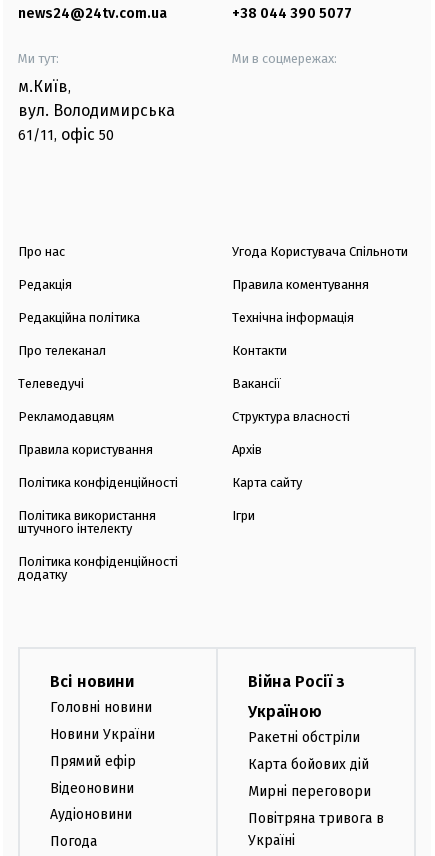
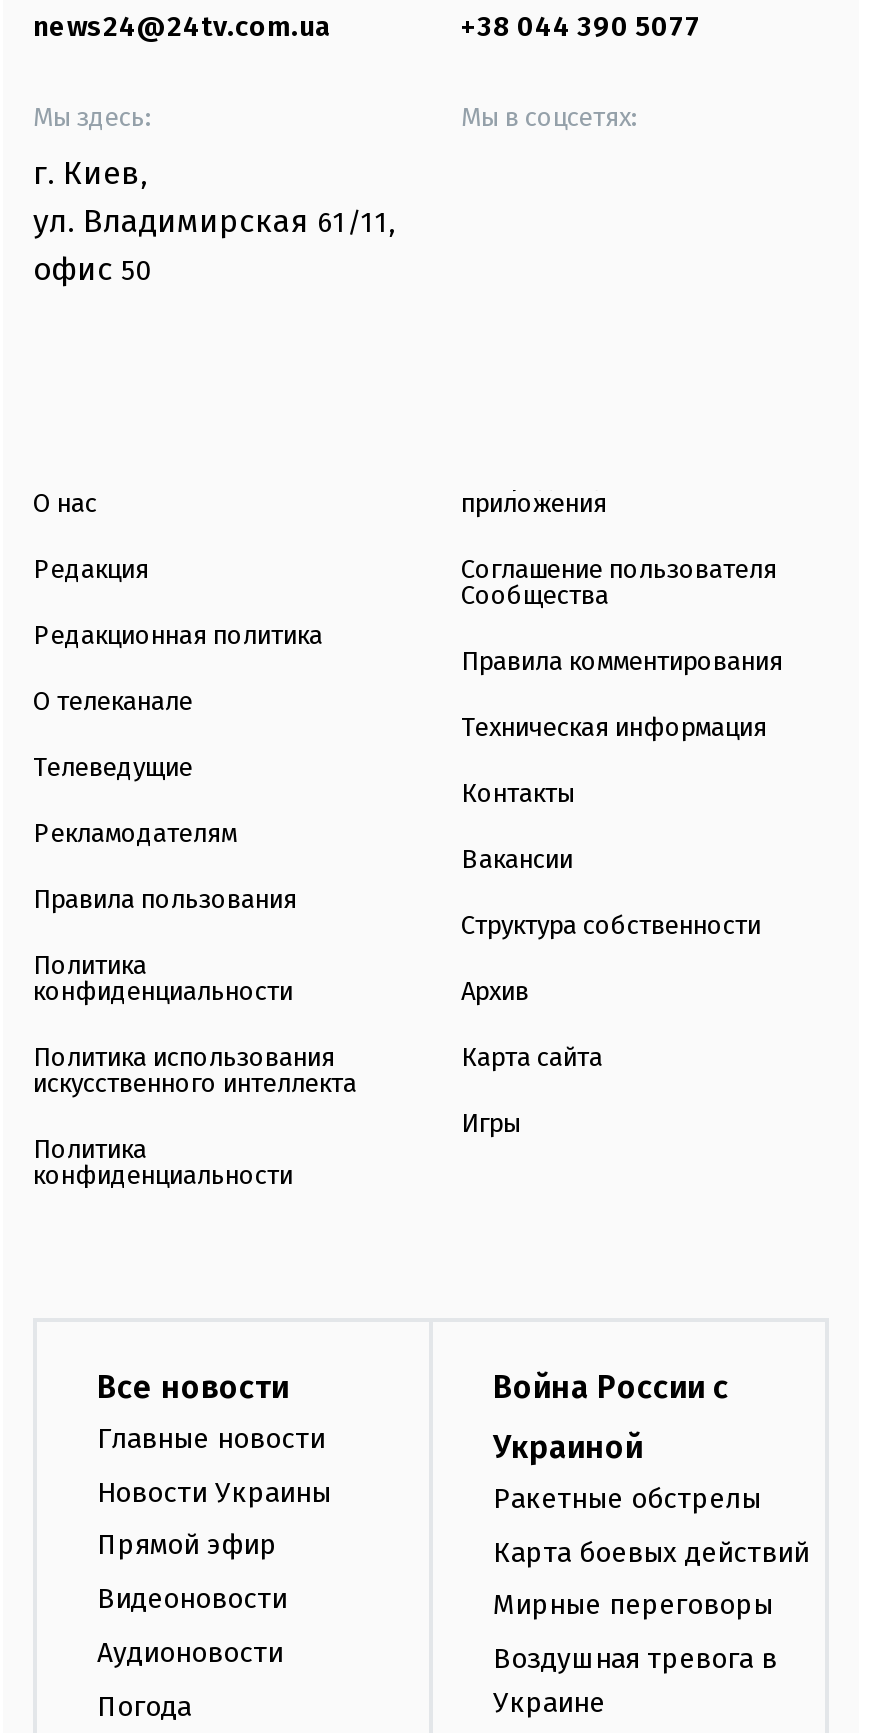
[18,51,175,144] Ми тут: | м.Київ, | вул. Володимирська | 61/11, офіс 50 -> [33,101,395,287] Мы здесь: | г. Киев, | ул. Владимирская 61/11, | офис 50
[232,51,337,66] Ми в соцмережах: -> [461,101,637,131] Мы в соцсетях:
[18,244,178,582] Про нас | Редакція | Редакційна політика | Про телеканал | Телеведучі | Рекламодавцям | Правила користування | Політика конфіденційності | Політика використання | штучного інтелекту | Політика конфіденційності | додатку -> [33,487,357,1189] О нас | Редакция | Редакционная политика | О телеканале | Телеведущие | Рекламодателям | Правила пользования | Политика | конфиденциальности | Политика использования | искусственного интеллекта | Политика | конфиденциальности
[232,244,408,523] Угода Користувача Спільноти | Правила коментування | Технічна інформація | Контакти | Вакансії | Структура власності | Архів | Карта сайту | Ігри -> [461,487,783,1137] приложения | Соглашение пользователя | Сообщества | Правила комментирования | Техническая информация | Контакты | Вакансии | Структура собственности | Архив | Карта сайта | Игры
[50,672,155,823] Всі новини | Головні новини | Новини України | Прямий ефір | Відеоновини | Аудіоновини -> [97,1367,331,1670] Все новости | Главные новости | Новости Украины | Прямой эфир | Видеоновости | Аудионовости
[248,672,345,691] Війна Росії з -> [493,1367,729,1405] Война России с
[248,702,360,746] Україною | Ракетні обстріли -> [493,1427,761,1515] Украиной | Ракетные обстрелы
[248,756,369,773] Карта бойових дій -> [493,1535,809,1569] Карта боевых действий
[248,783,371,800] Мирні переговори -> [493,1588,773,1622] Мирные переговоры
[248,809,384,848] Повітряна тривога в | Україні -> [493,1642,777,1720] Воздушная тревога в | Украине

